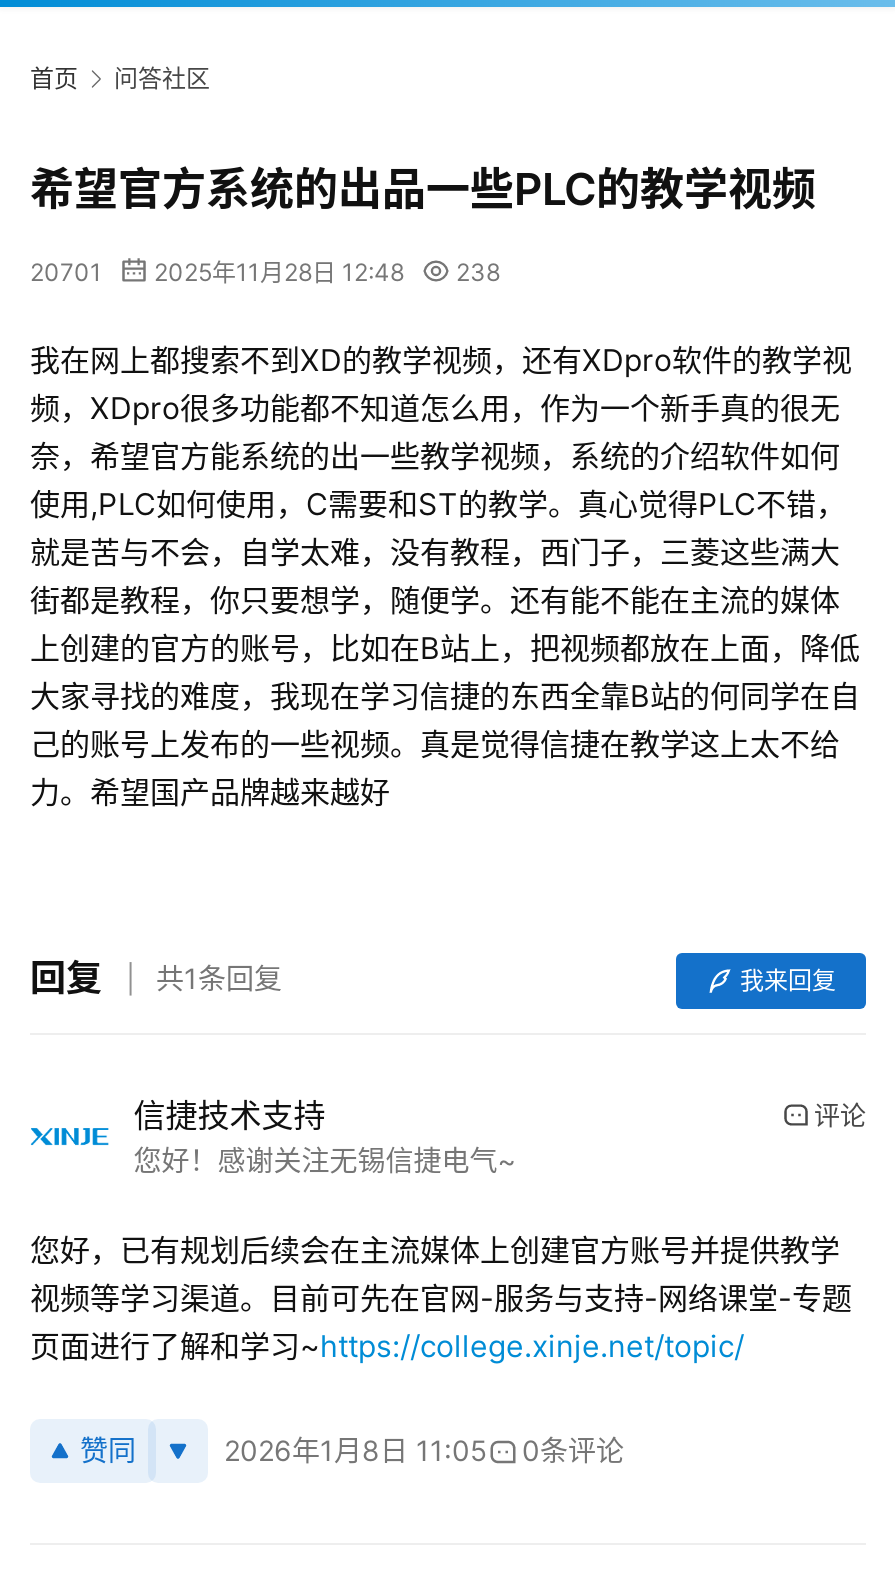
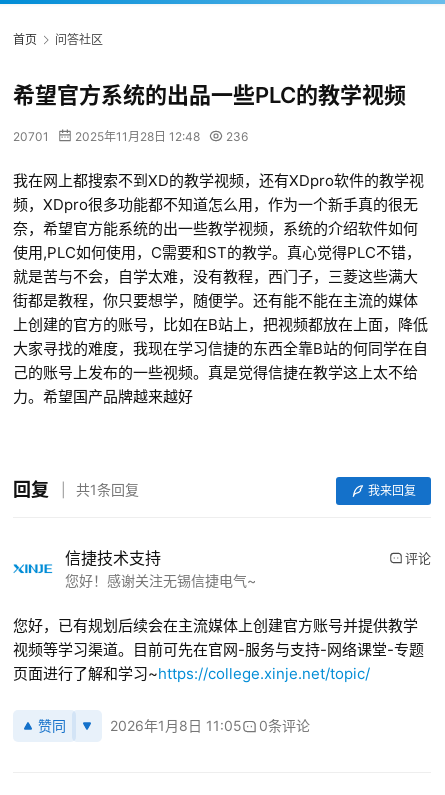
[30,257,500,287] 20701 2025年11月28日 12:48 238 -> [13,129,248,144] 20701 2025年11月28日 12:48 236

